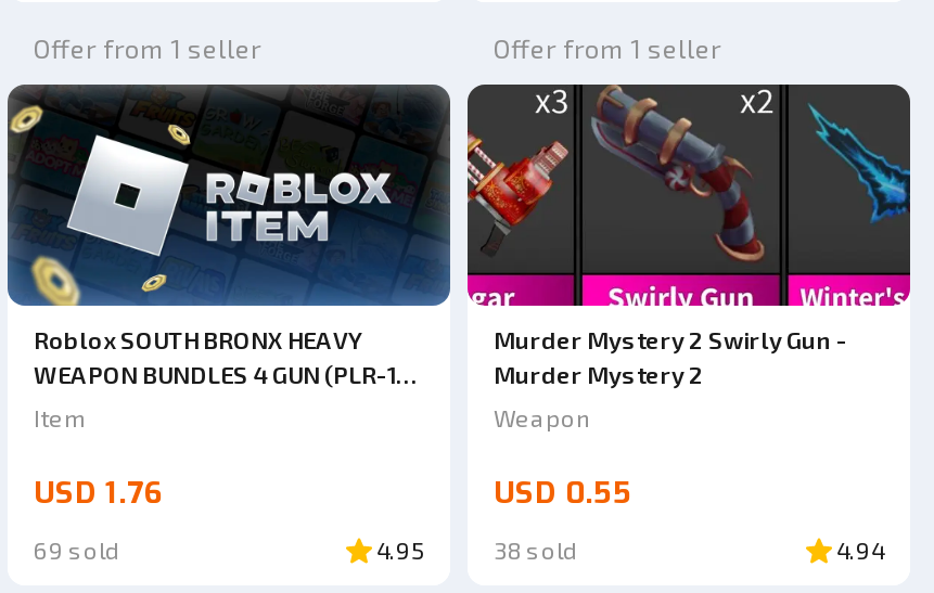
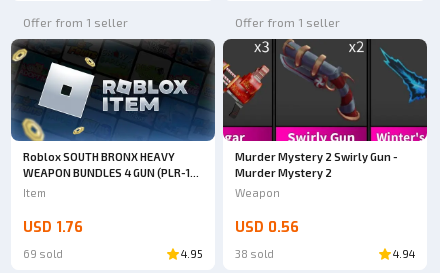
[494,473,632,514] USD 0.55 -> [235,218,299,237] USD 0.56

